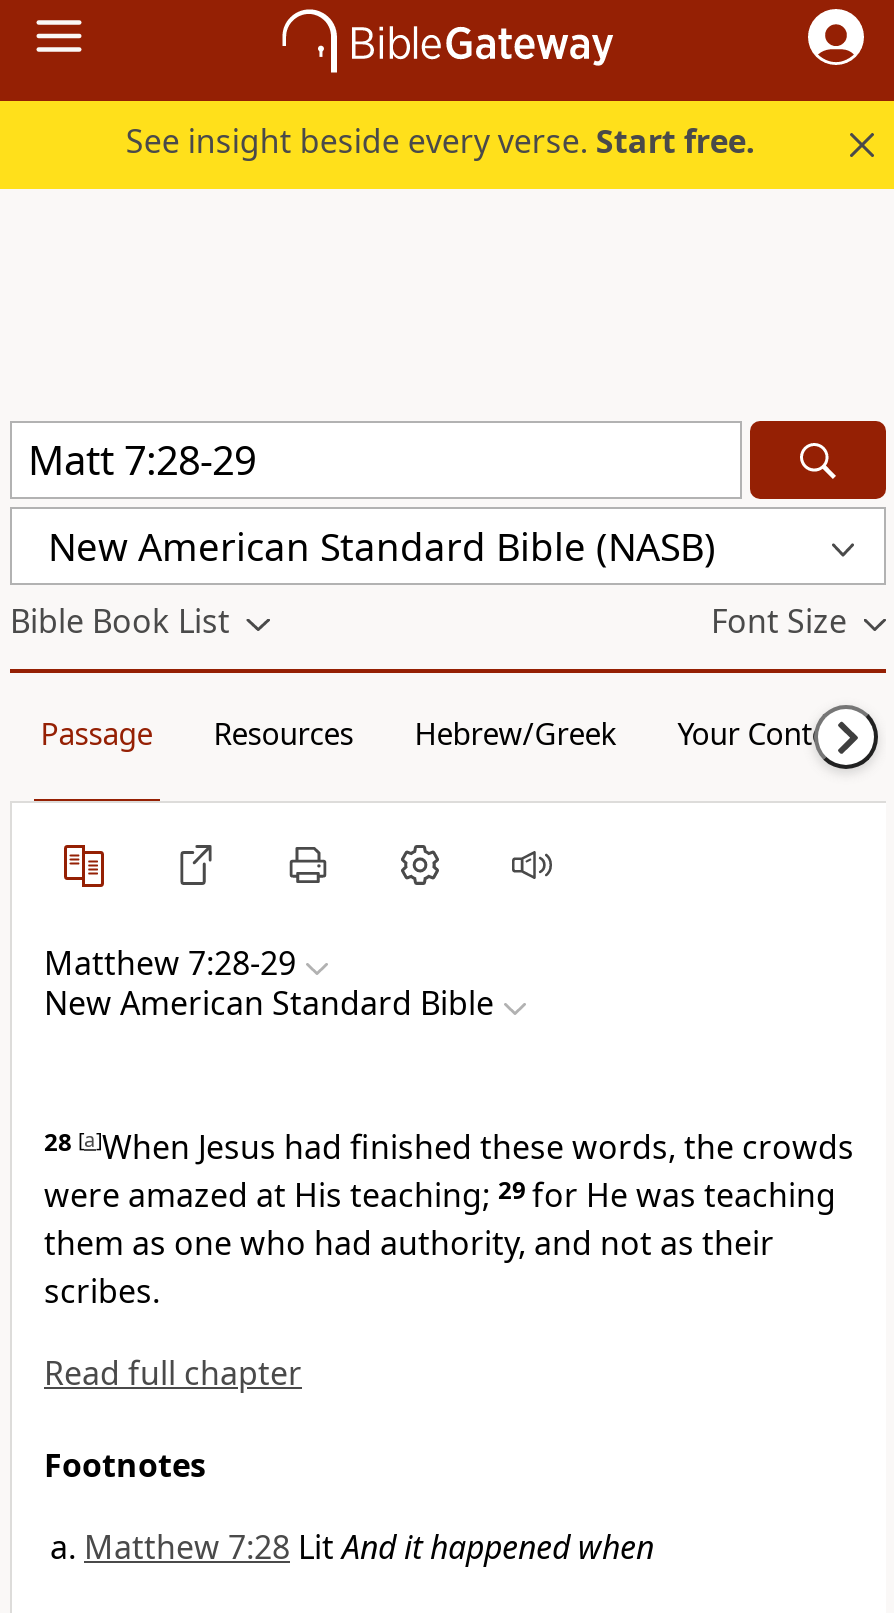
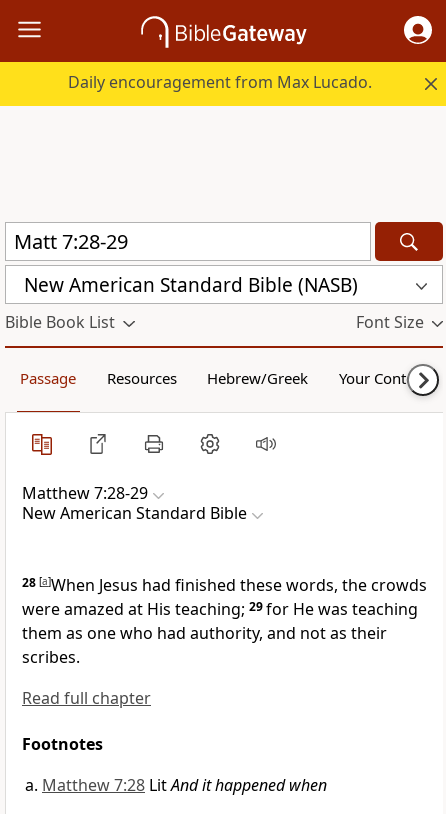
[126,119,756,163] See insight beside every verse. Start free. -> [68,71,372,93] Daily encouragement from Max Lucado.

